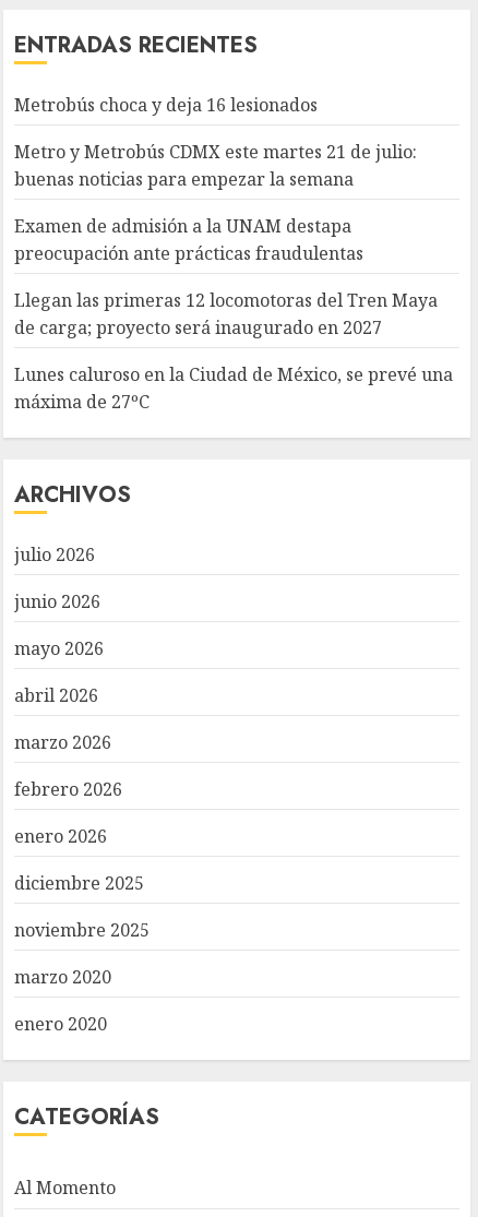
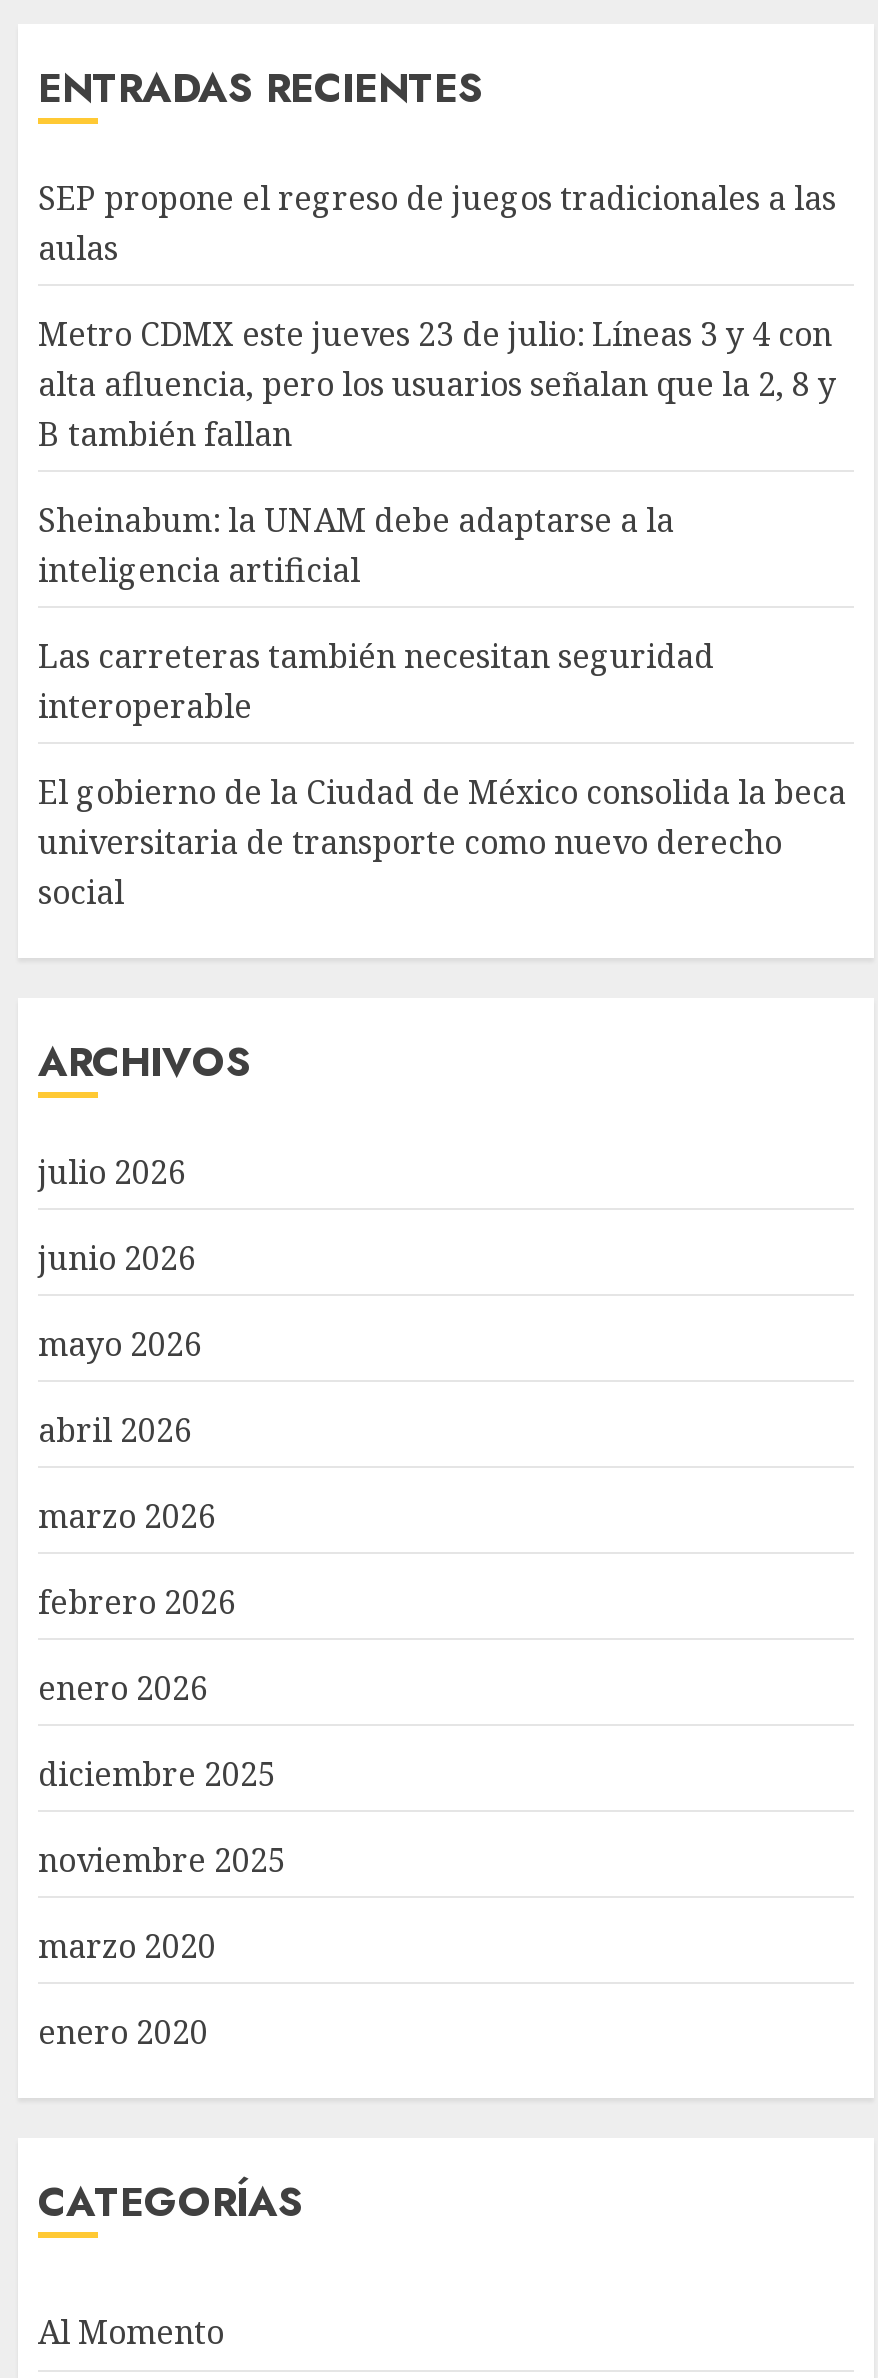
[14,93,318,117] Metrobús choca y deja 16 lesionados -> [38,177,836,271] SEP propone el regreso de juegos tradicionales a las | aulas
[14,140,417,191] Metro y Metrobús CDMX este martes 21 de julio: | buenas noticias para empezar la semana -> [38,313,836,457] Metro CDMX este jueves 23 de julio: Líneas 3 y 4 con | alta afluencia, pero los usuarios señalan que la 2, 8 y | B también fallan
[14,214,363,266] Examen de admisión a la UNAM destapa | preocupación ante prácticas fraudulentas -> [38,499,674,593] Sheinabum: la UNAM debe adaptarse a la | inteligencia artificial
[14,288,438,340] Llegan las primeras 12 locomotoras del Tren Maya | de carga; proyecto será inaugurado en 2027 -> [38,635,714,729] Las carreteras también necesitan seguridad | interoperable
[14,363,453,414] Lunes caluroso en la Ciudad de México, se prevé una | máxima de 27ºC -> [38,771,846,915] El gobierno de la Ciudad de México consolida la beca | universitaria de transporte como nuevo derecho | social

